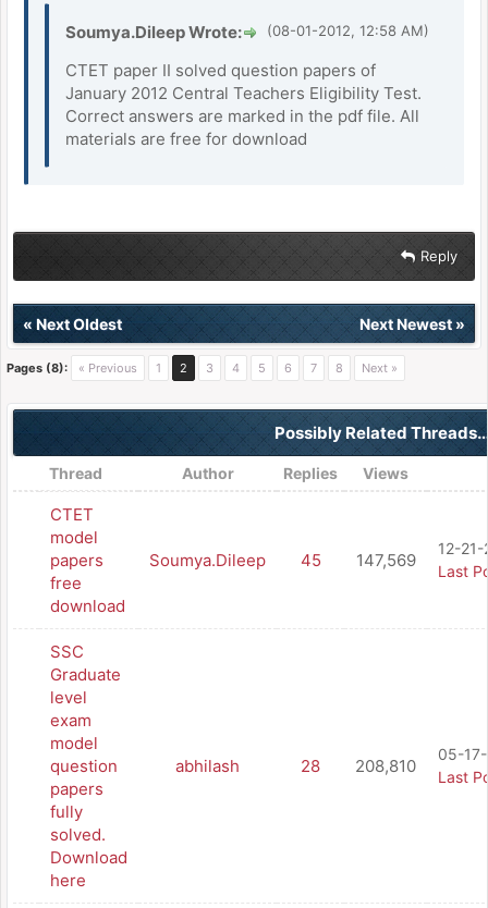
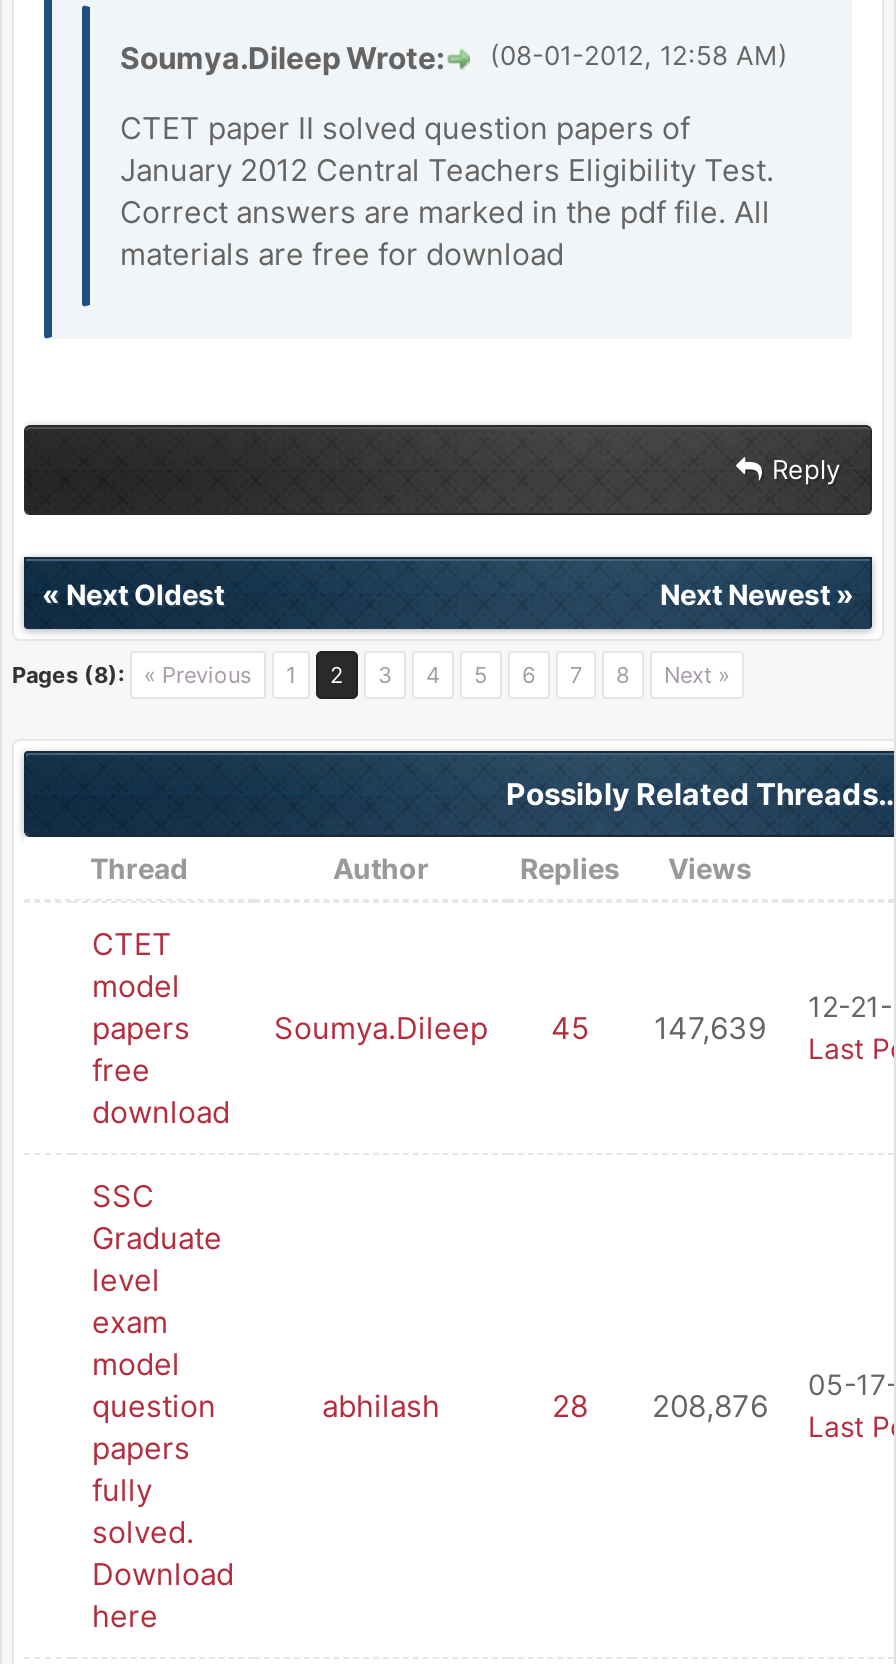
[149,550,416,570] Soumya.Dileep 45 147,569 -> [274,1009,766,1047] Soumya.Dileep 45 147,639
[301,756,416,776] 28 208,810 -> [552,1387,768,1425] 28 208,876

